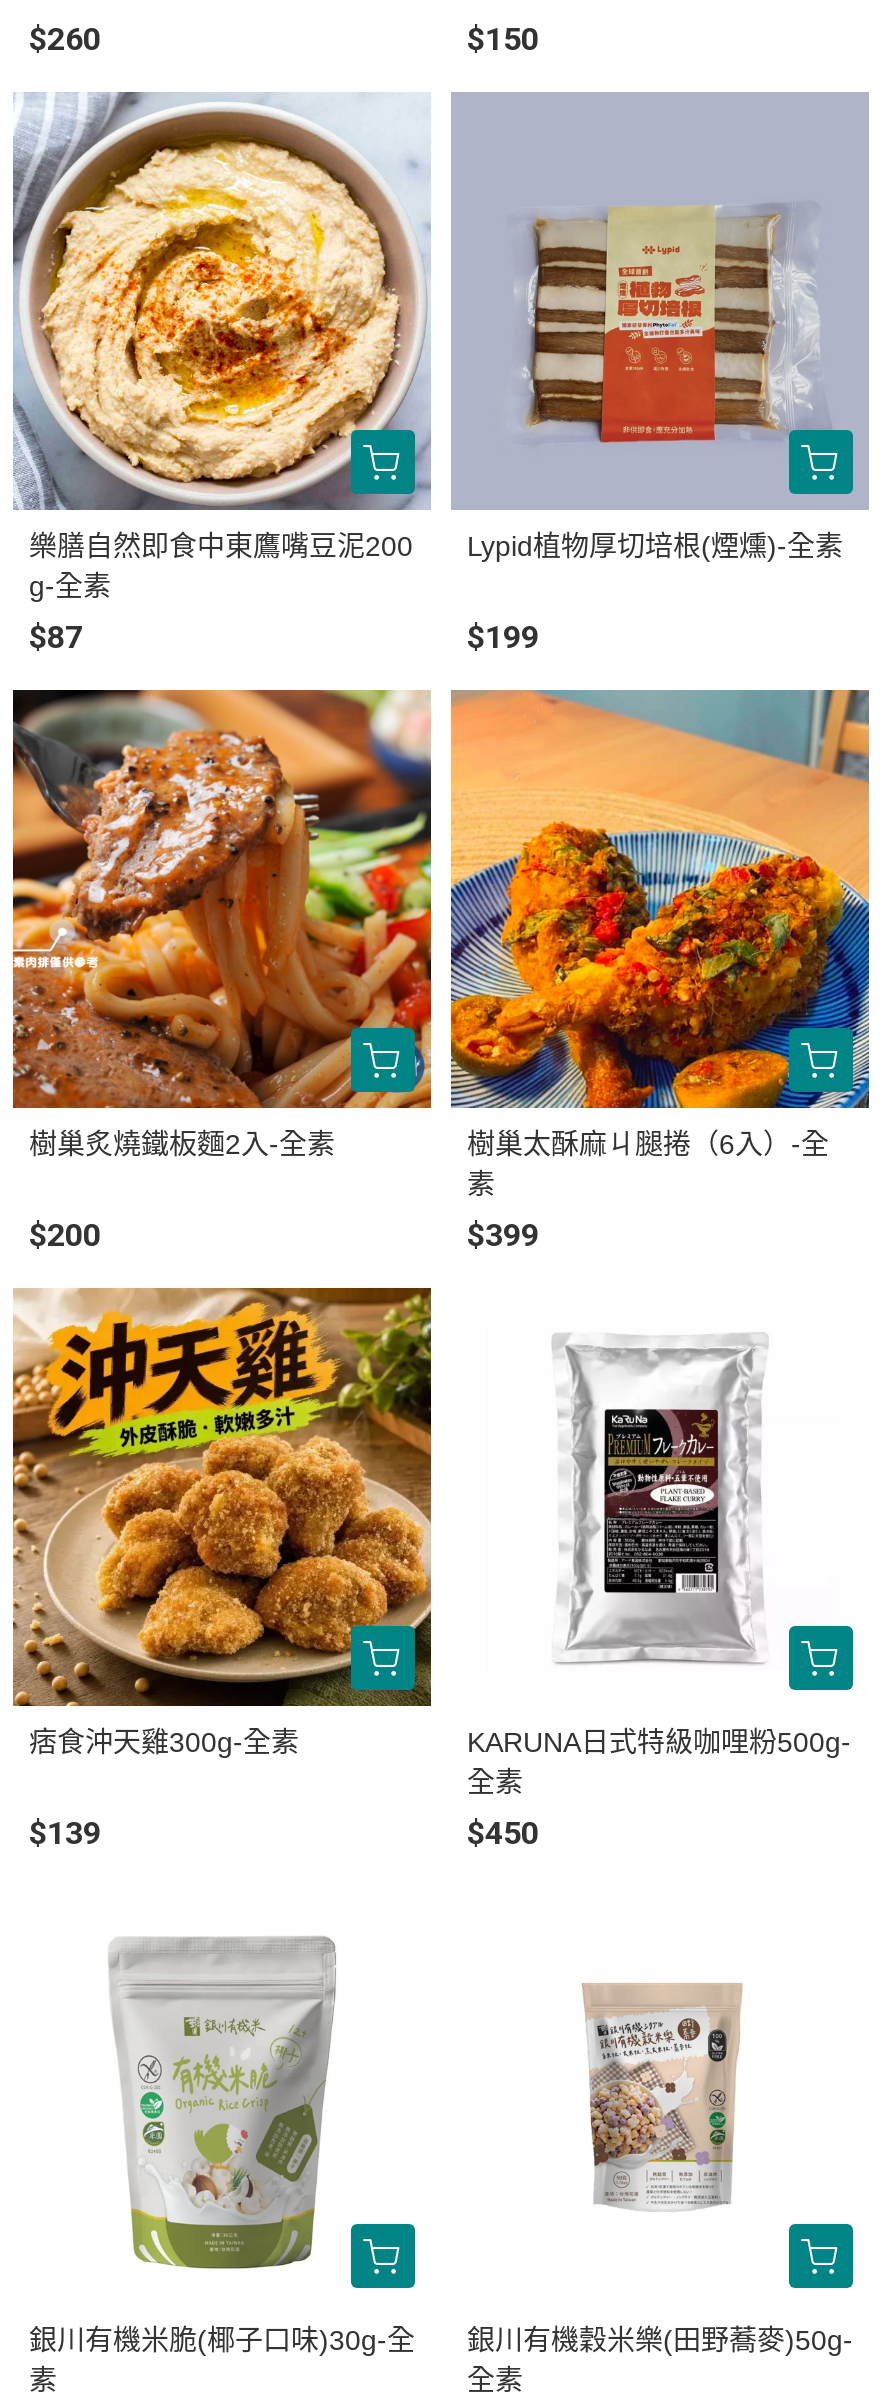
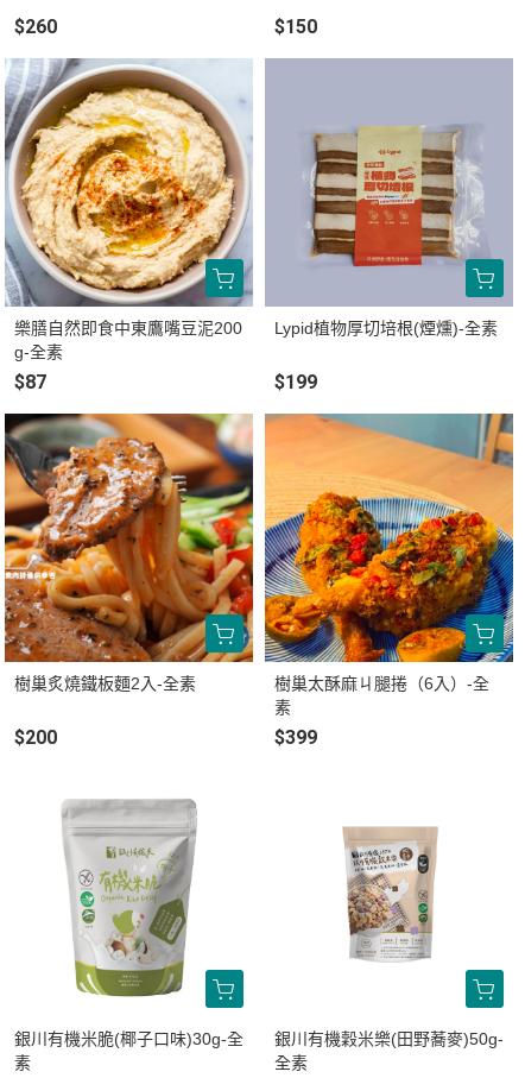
[11,1286,433,1852] [image] | 痞食沖天雞300g-全素 | $139 -> none
[467,1334,851,1852] [image] | KARUNA日式特級咖哩粉500g- | 全素 | $450 -> none

